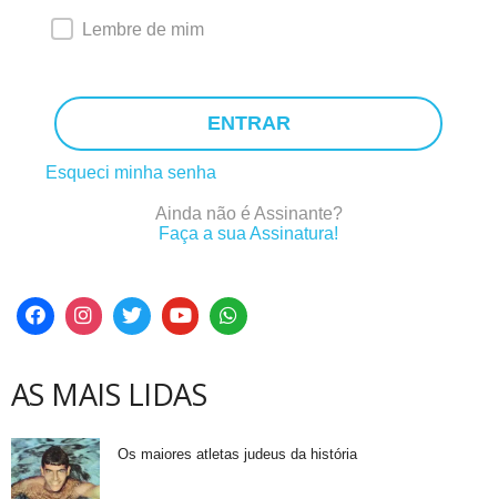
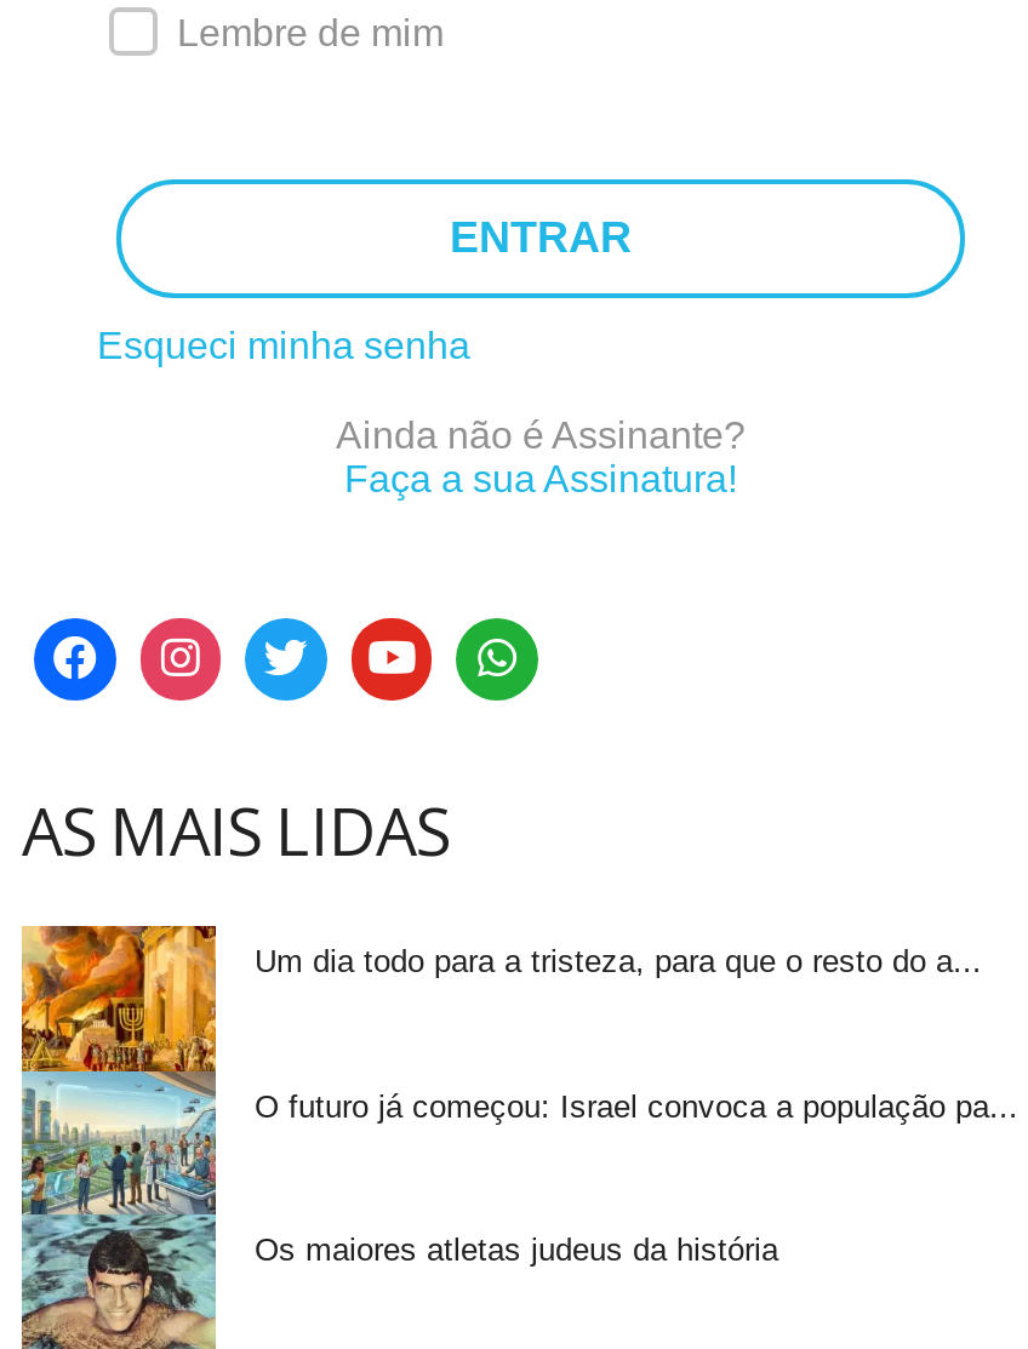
none -> [19,924,982,1217] [image] | Um dia todo para a tristeza, para que o resto do a...
none -> [255,1087,1018,1124] O futuro já começou: Israel convoca a população pa...

